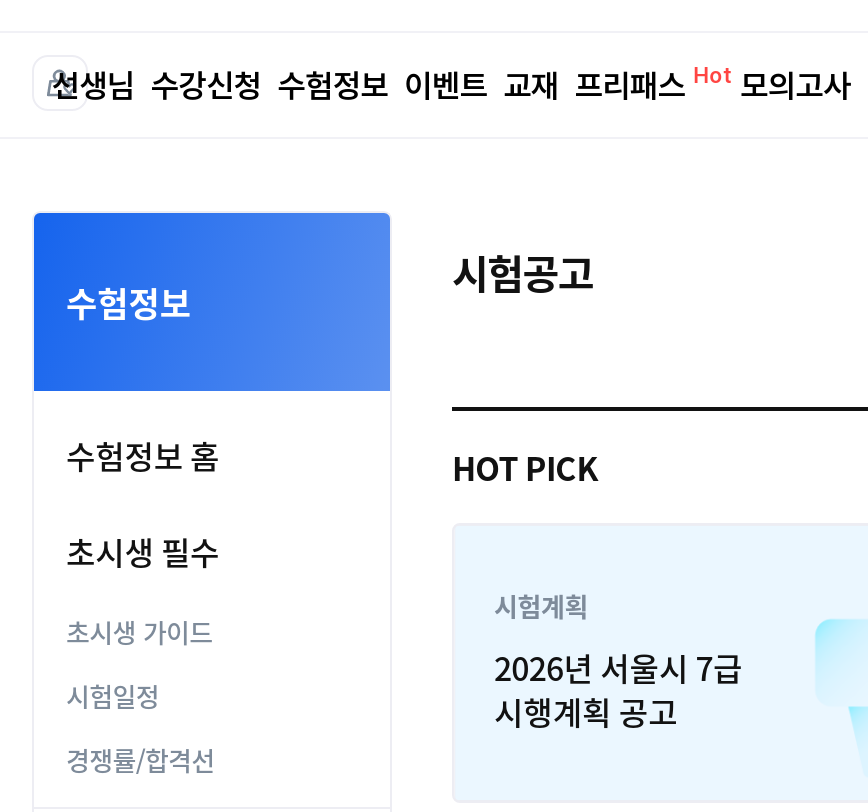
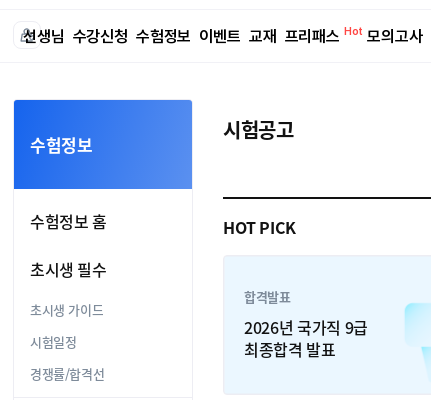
[494,587,742,735] 시험계획 | 2026년 서울시 7급 | 시행계획 공고 -> [244,287,368,361] 합격발표 | 2026년 국가직 9급 | 최종합격 발표

